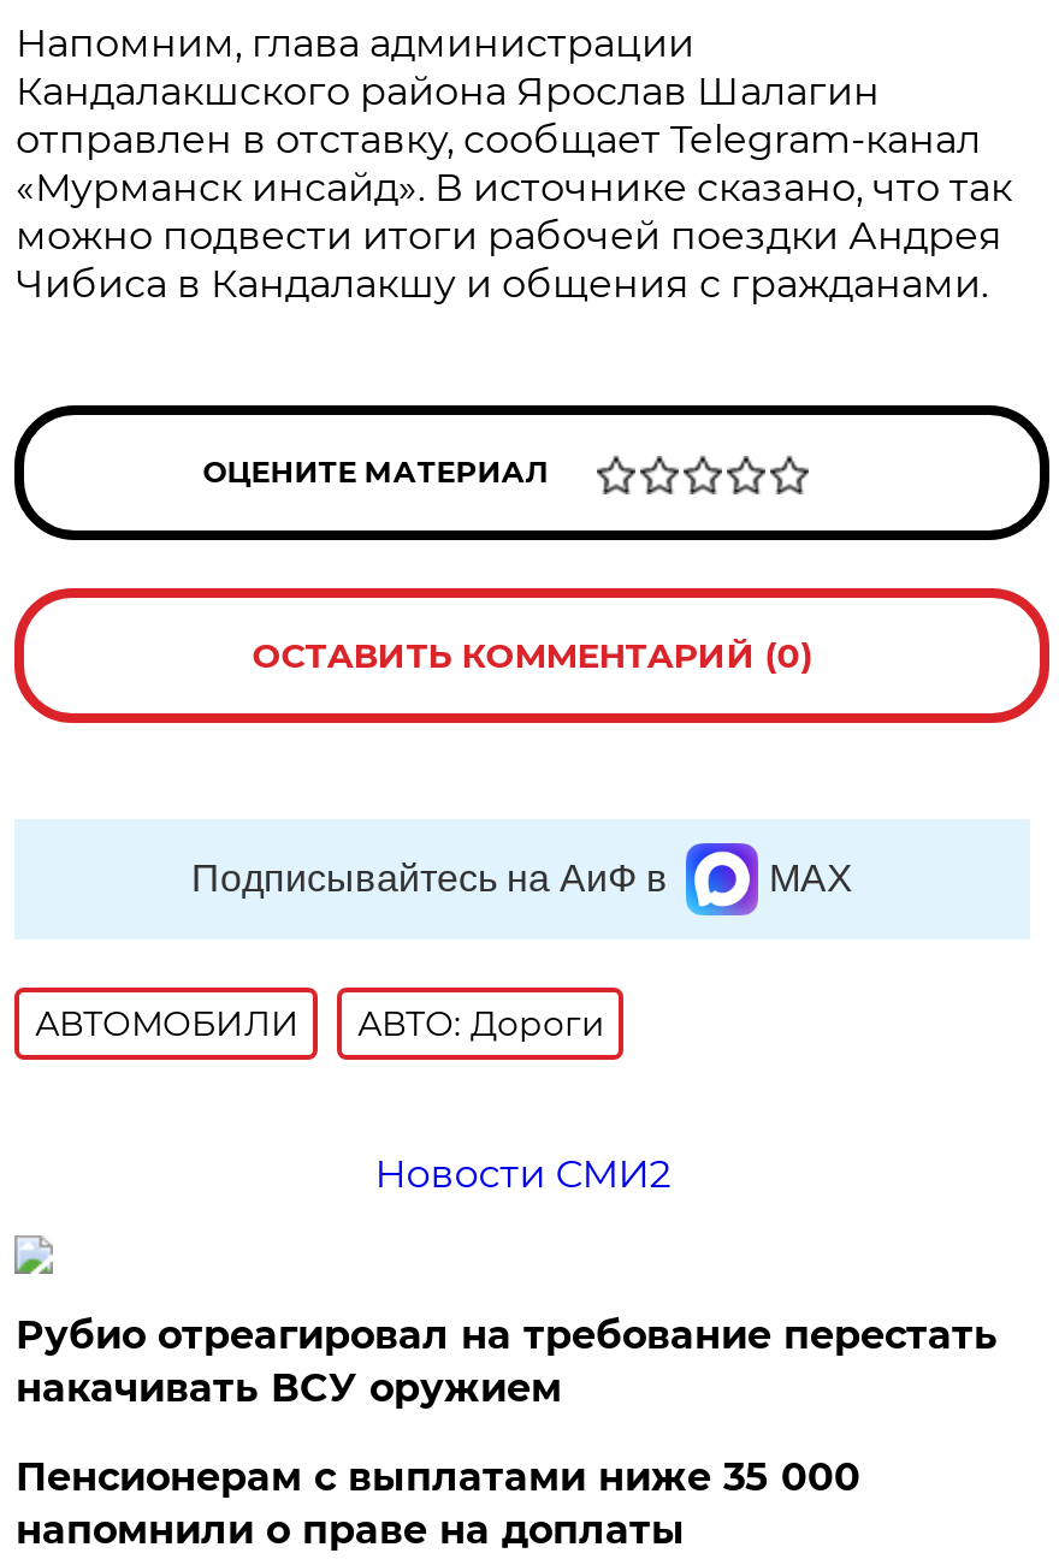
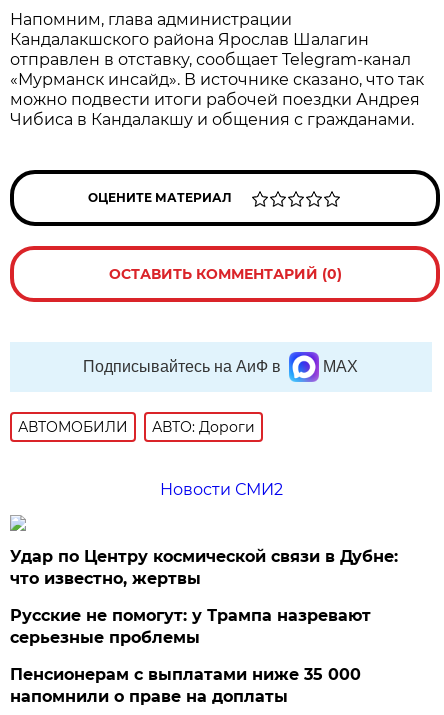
[15,1312,997,1411] Рубио отреагировал на требование перестать | накачивать ВСУ оружием -> [10,547,398,647] Удар по Центру космической связи в Дубне: | что известно, жертвы | Русские не помогут: у Трампа назревают | серьезные проблемы

